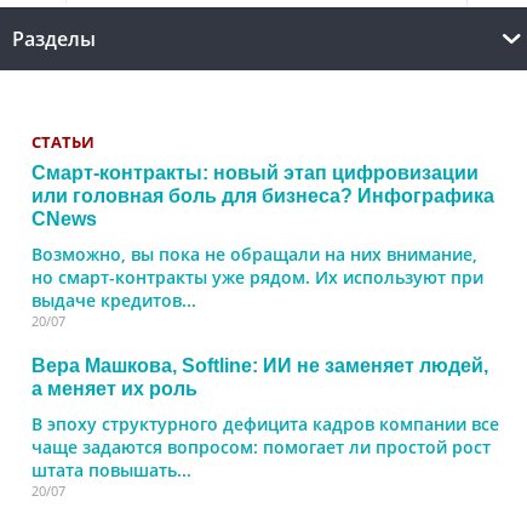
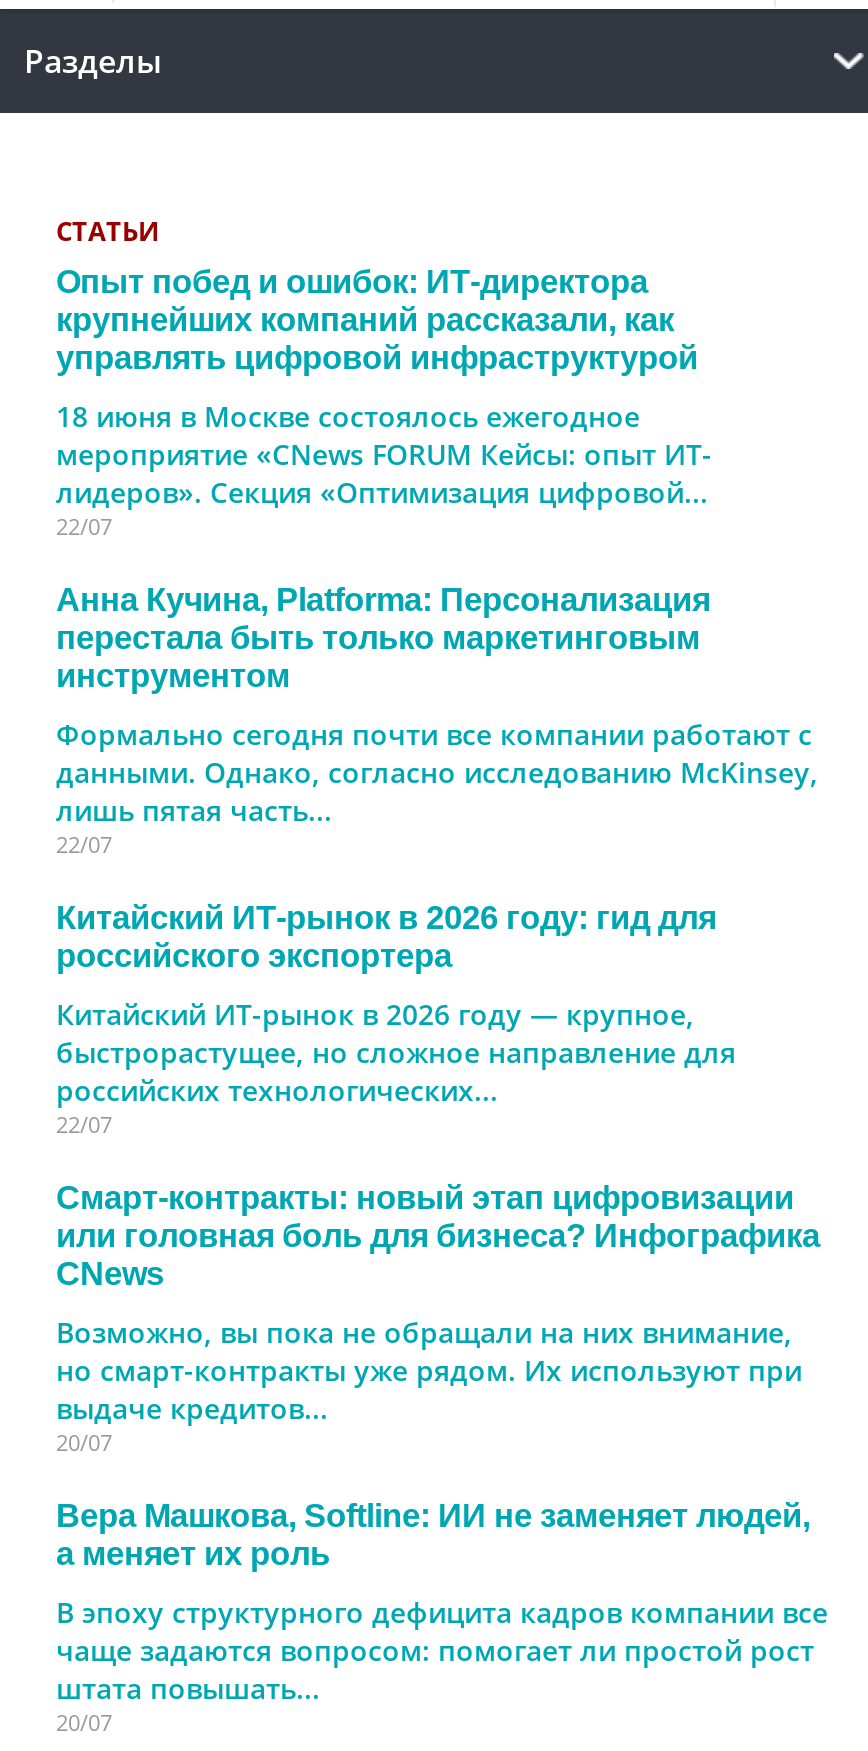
none -> [56,263,818,1139] Опыт побед и ошибок: ИТ-директора | крупнейших компаний рассказали, как | управлять цифровой инфраструктурой | 18 июня в Москве состоялось ежегодное | мероприятие «CNews FORUM Кейсы: опыт ИТ- | лидеров». Секция «Оптимизация цифровой... | 22/07 | Анна Кучина, Platforma: Персонализация | перестала быть только маркетинговым | инструментом | Формально сегодня почти все компании работают с | данными. Однако, согласно исследованию McKinsey, | лишь пятая часть... | 22/07 | Китайский ИТ-рынок в 2026 году: гид для | российского экспортера | Китайский ИТ-рынок в 2026 году — крупное, | быстрорастущее, но сложное направление для | российских технологических... | 22/07

